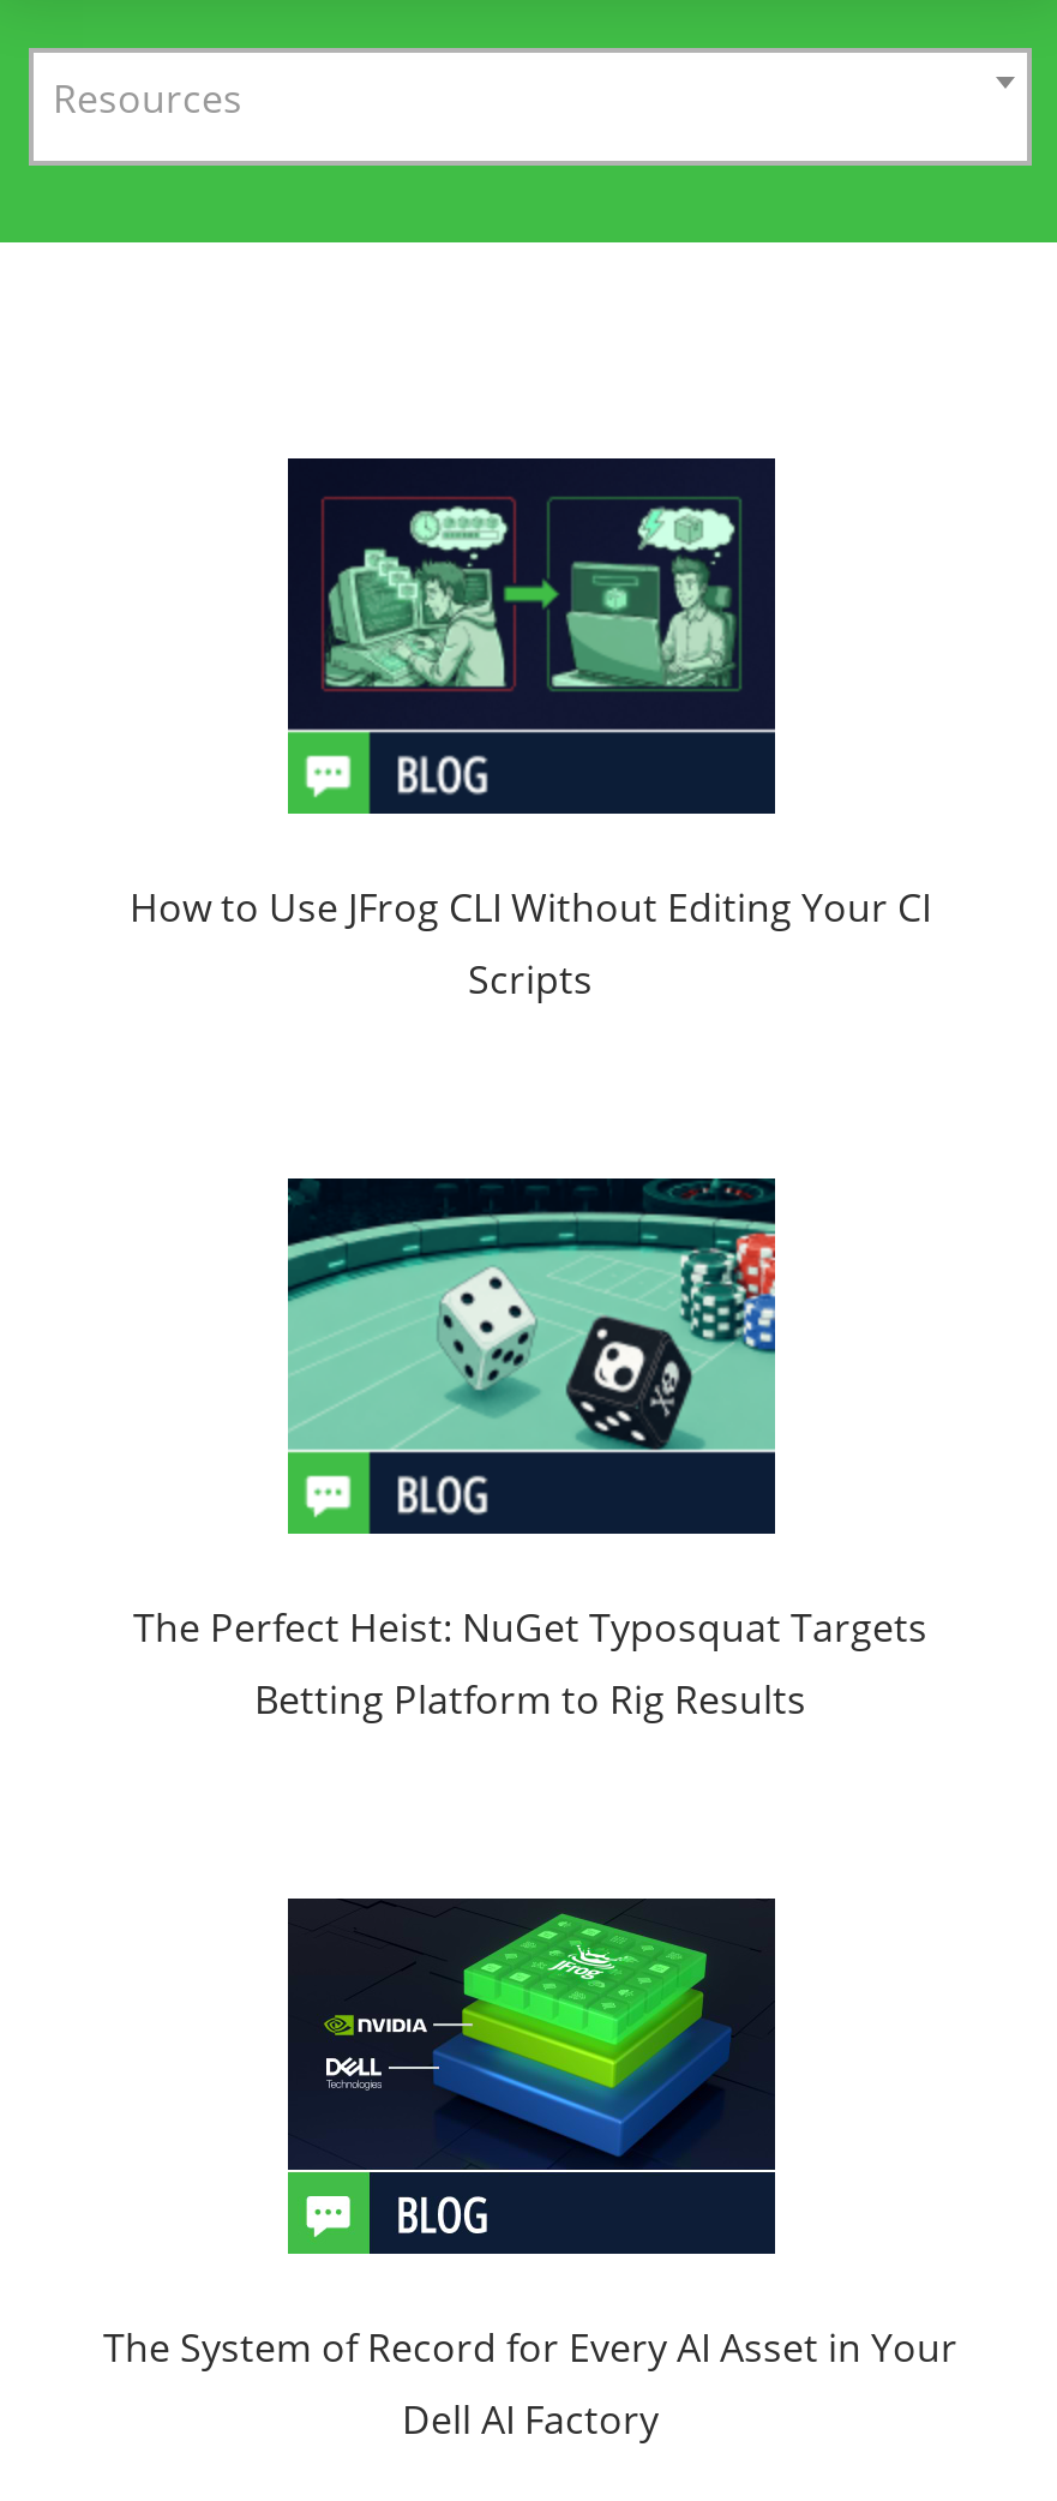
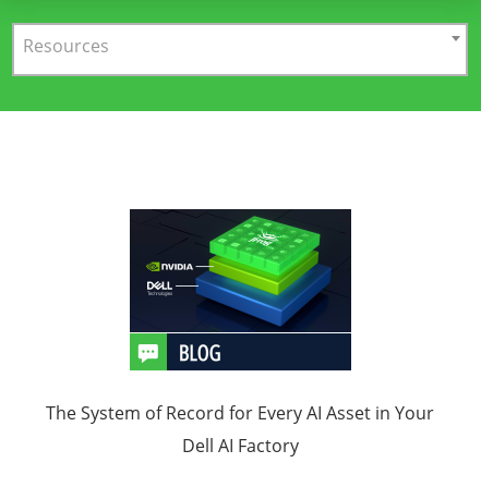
[322,473,741,713] [image] -> none
[130,881,931,1006] How to Use JFrog CLI Without Editing Your CI | Scripts -> none
[133,1176,927,1726] [image] | The Perfect Heist: NuGet Typosquat Targets | Betting Platform to Rig Results -> none

